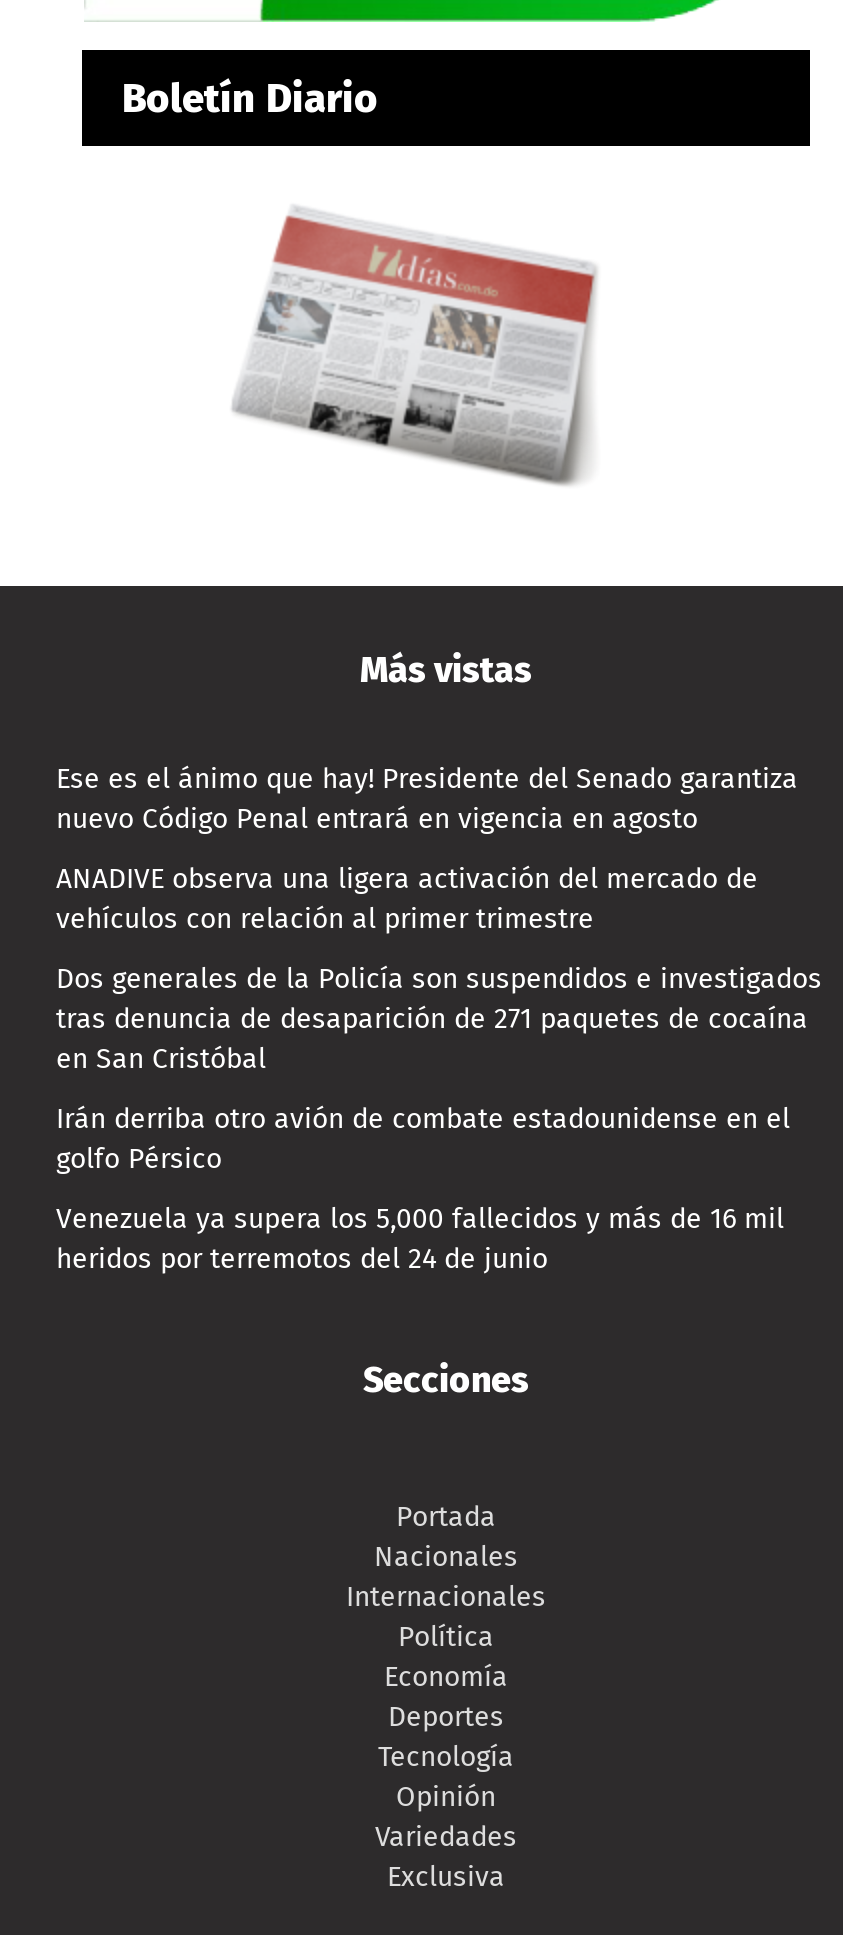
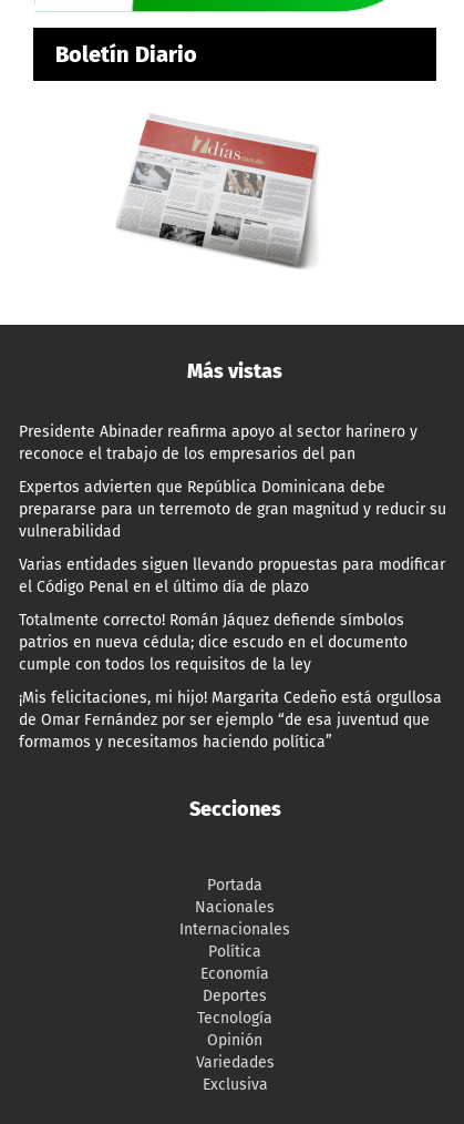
[56,761,798,835] Ese es el ánimo que hay! Presidente del Senado garantiza | nuevo Código Penal entrará en vigencia en agosto -> [19,422,417,463] Presidente Abinader reafirma apoyo al sector harinero y | reconoce el trabajo de los empresarios del pan
[56,861,758,935] ANADIVE observa una ligera activación del mercado de | vehículos con relación al primer trimestre -> [19,477,446,540] Expertos advierten que República Dominicana debe | prepararse para un terremoto de gran magnitud y reducir su | vulnerabilidad
[56,961,822,1075] Dos generales de la Policía son suspendidos e investigados | tras denuncia de desaparición de 271 paquetes de cocaína | en San Cristóbal -> [19,555,445,596] Varias entidades siguen llevando propuestas para modificar | el Código Penal en el último día de plazo
[56,1101,790,1175] Irán derriba otro avión de combate estadounidense en el | golfo Pérsico -> [19,610,408,673] Totalmente correcto! Román Jáquez defiende símbolos | patrios en nueva cédula; dice escudo en el documento | cumple con todos los requisitos de la ley
[56,1201,784,1275] Venezuela ya supera los 5,000 fallecidos y más de 16 mil | heridos por terremotos del 24 de junio -> [19,688,442,751] ¡Mis felicitaciones, mi hijo! Margarita Cedeño está orgullosa | de Omar Fernández por ser ejemplo “de esa juventud que | formamos y necesitamos haciendo política”

